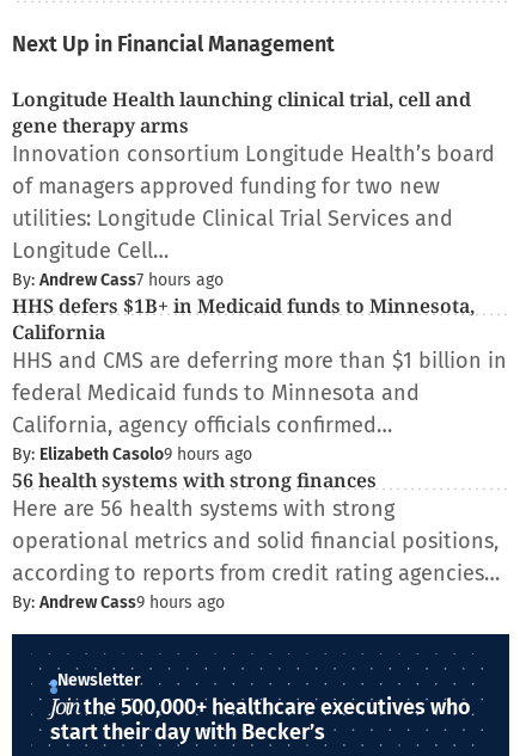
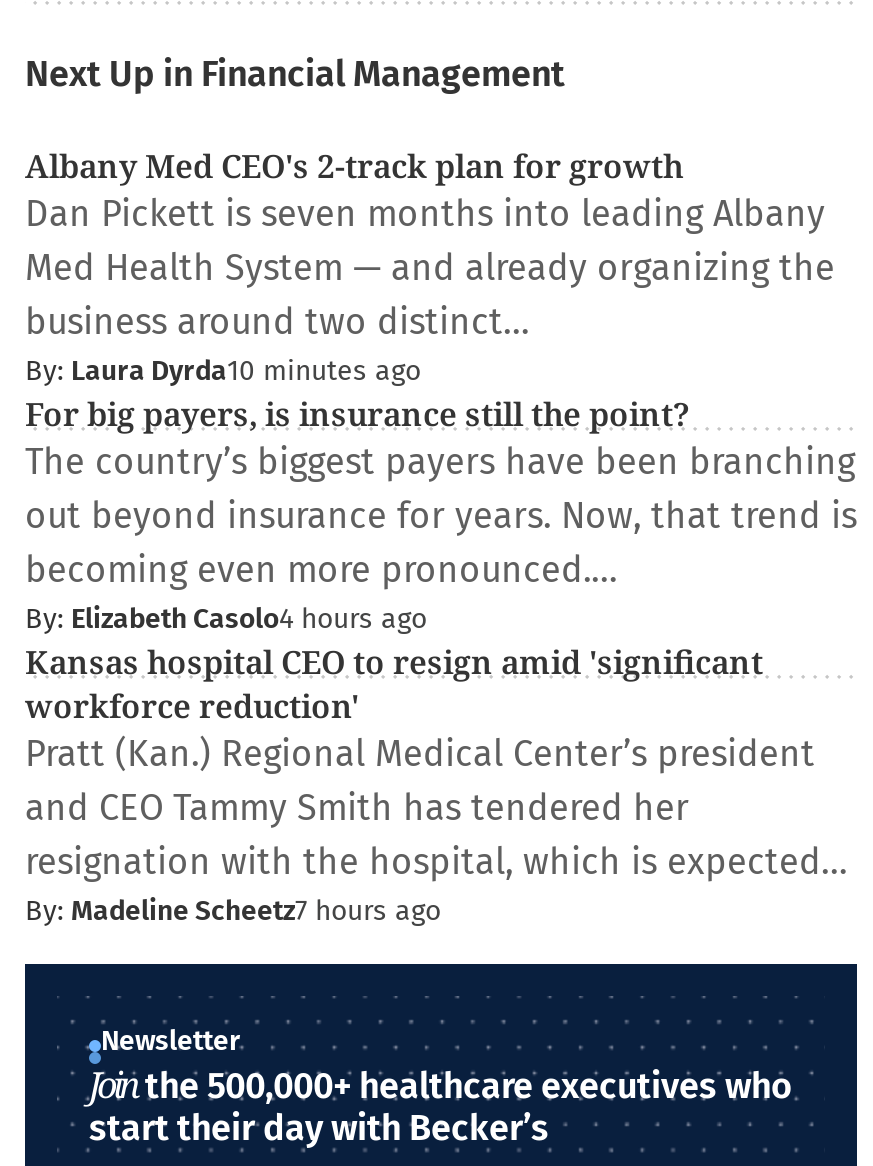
[12,86,507,613] Longitude Health launching clinical trial, cell and | gene therapy arms | Innovation consortium Longitude Health’s board | of managers approved funding for two new | utilities: Longitude Clinical Trial Services and | Longitude Cell… | By: Andrew Cass7 hours ago | HHS defers $1B+ in Medicaid funds to Minnesota, | California | HHS and CMS are deferring more than $1 billion in | federal Medicaid funds to Minnesota and | California, agency officials confirmed… | By: Elizabeth Casolo9 hours ago | 56 health systems with strong finances | Here are 56 health systems with strong | operational metrics and solid financial positions, | according to reports from credit rating agencies… | By: Andrew Cass9 hours ago -> [25,144,857,928] Albany Med CEO's 2-track plan for growth | Dan Pickett is seven months into leading Albany | Med Health System — and already organizing the | business around two distinct… | By: Laura Dyrda | For big payers, is insurance still the point? | The country’s biggest payers have been branching | out beyond insurance for years. Now, that trend is | becoming even more pronounced.… | By: Elizabeth Casolo | Kansas hospital CEO to resign amid 'significant | workforce reduction' | Pratt (Kan.) Regional Medical Center’s president | and CEO Tammy Smith has tendered her | resignation with the hospital, which is expected… | By: Madeline Scheetz

